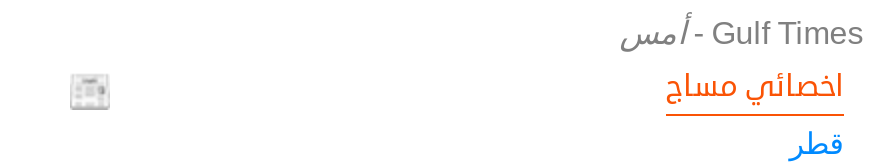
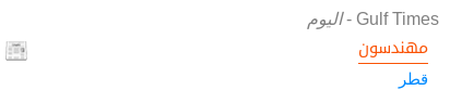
[620,15,844,107] -أمس | اخصائي مساج -> [307,9,428,59] -اليوم | مهندسون

